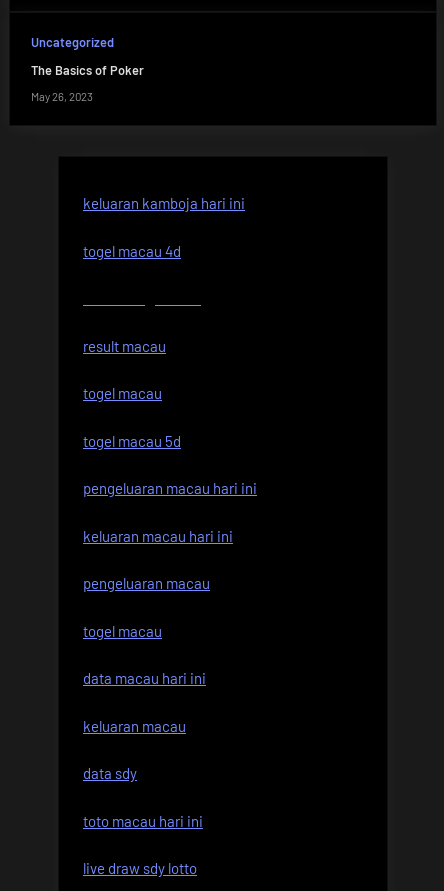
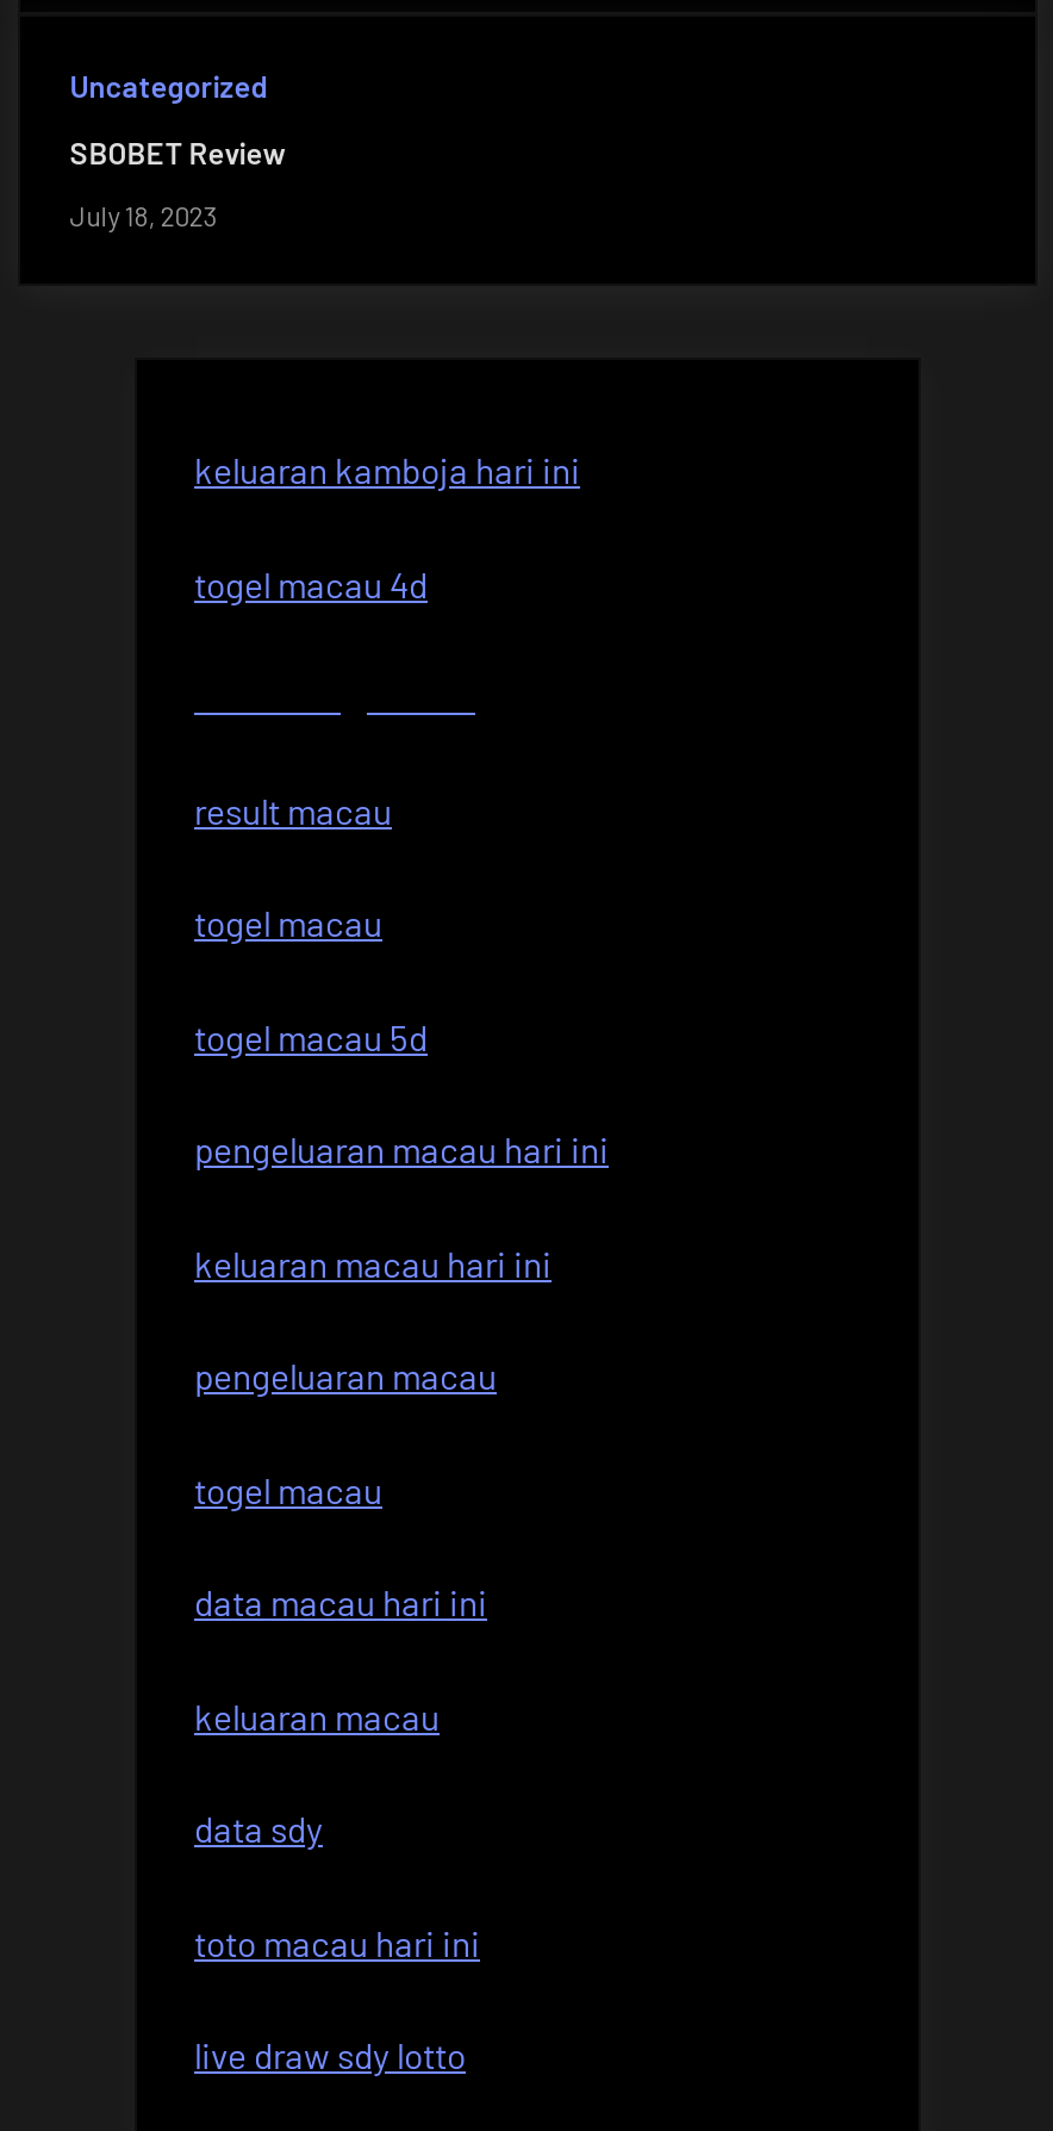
[31,62,144,78] The Basics of Poker -> [70,133,287,171] SBOBET Review
[31,90,93,103] May 26, 2023 -> [70,201,218,232] July 18, 2023

